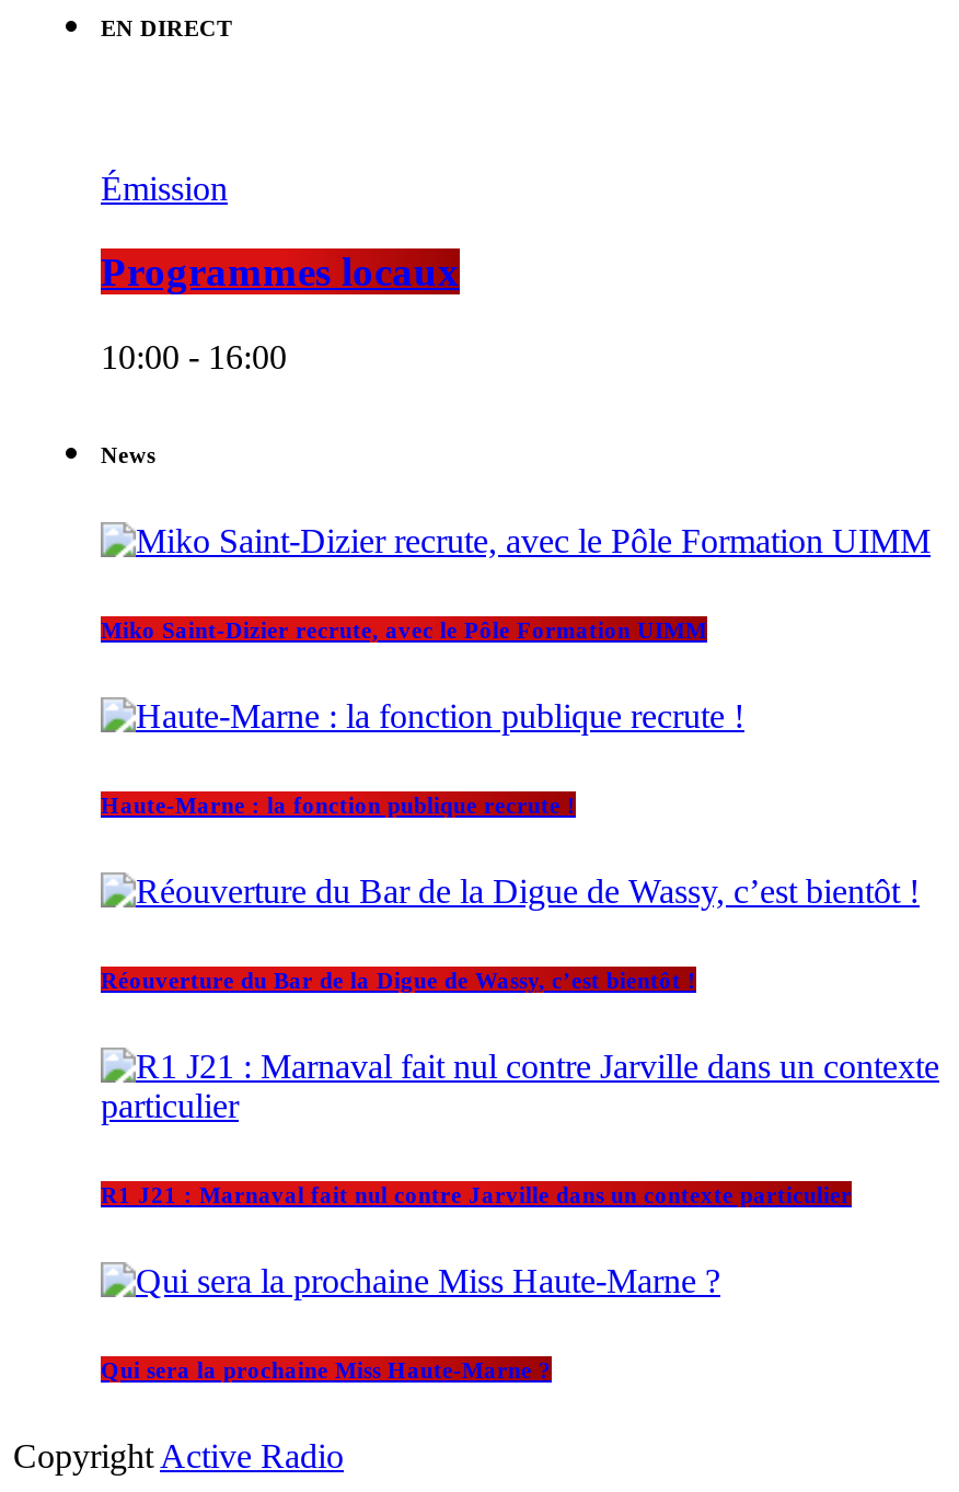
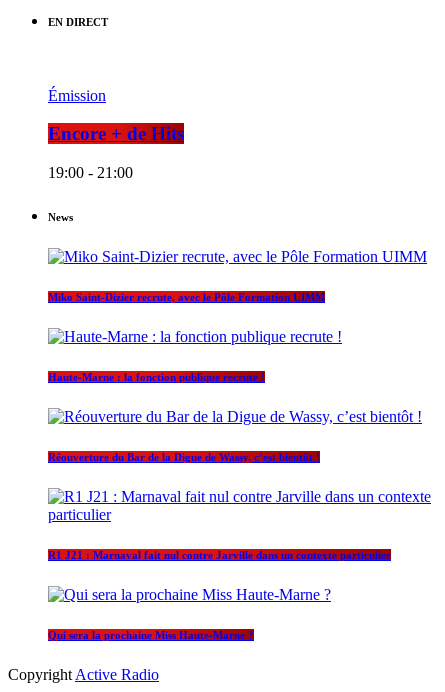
[101,249,460,295] Programmes locaux -> [48,123,184,144] Encore + de Hits
[101,338,287,376] 10:00 - 16:00 -> [48,164,133,181] 19:00 - 21:00

